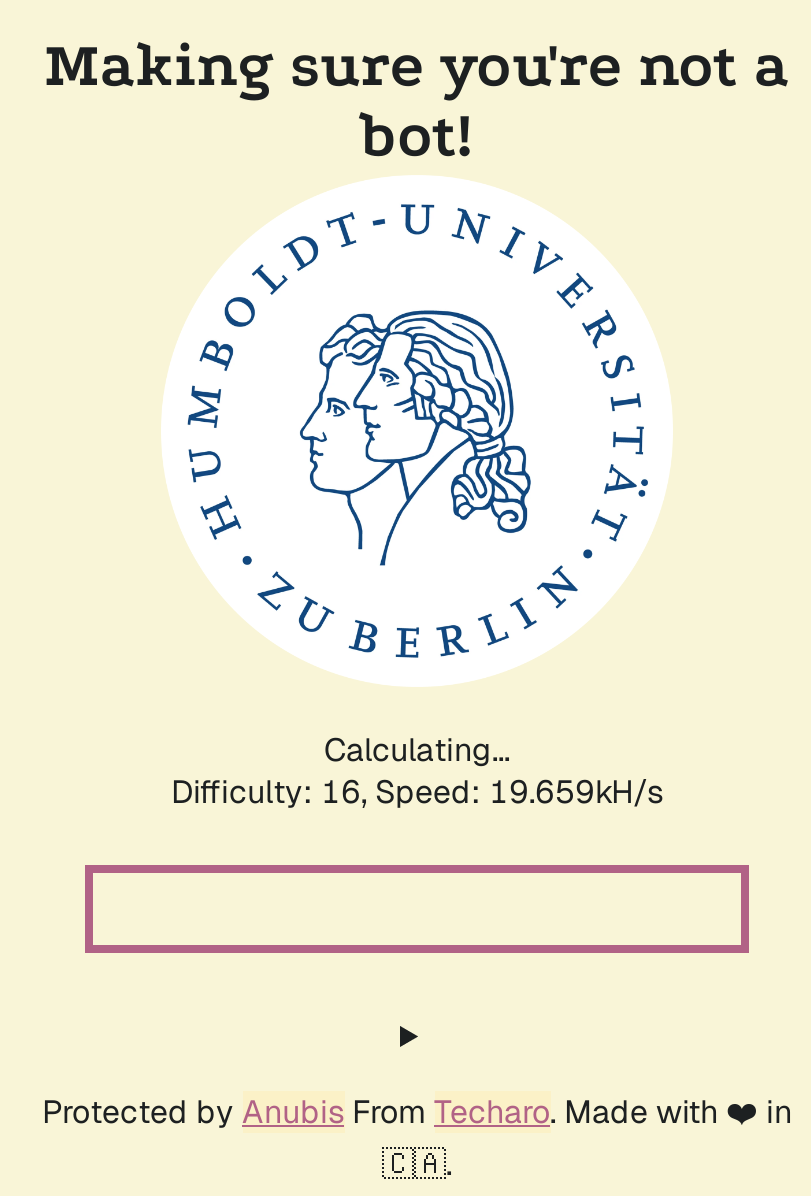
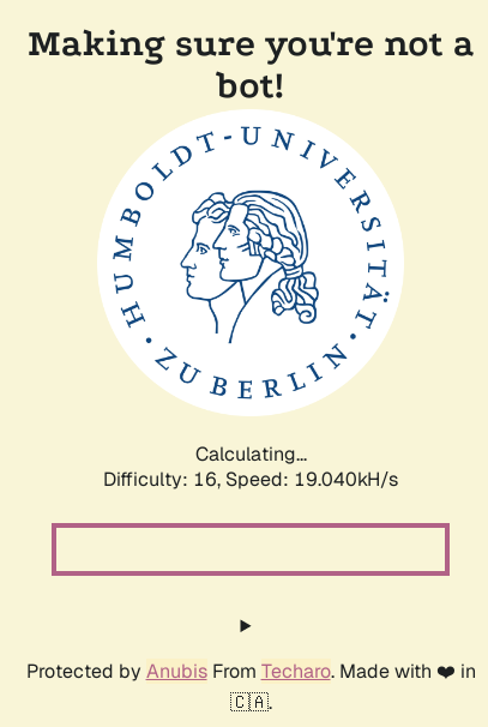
[171,771,663,813] Difficulty: 16, Speed: 19.659kH/s -> [103,467,398,492] Difficulty: 16, Speed: 19.040kH/s

